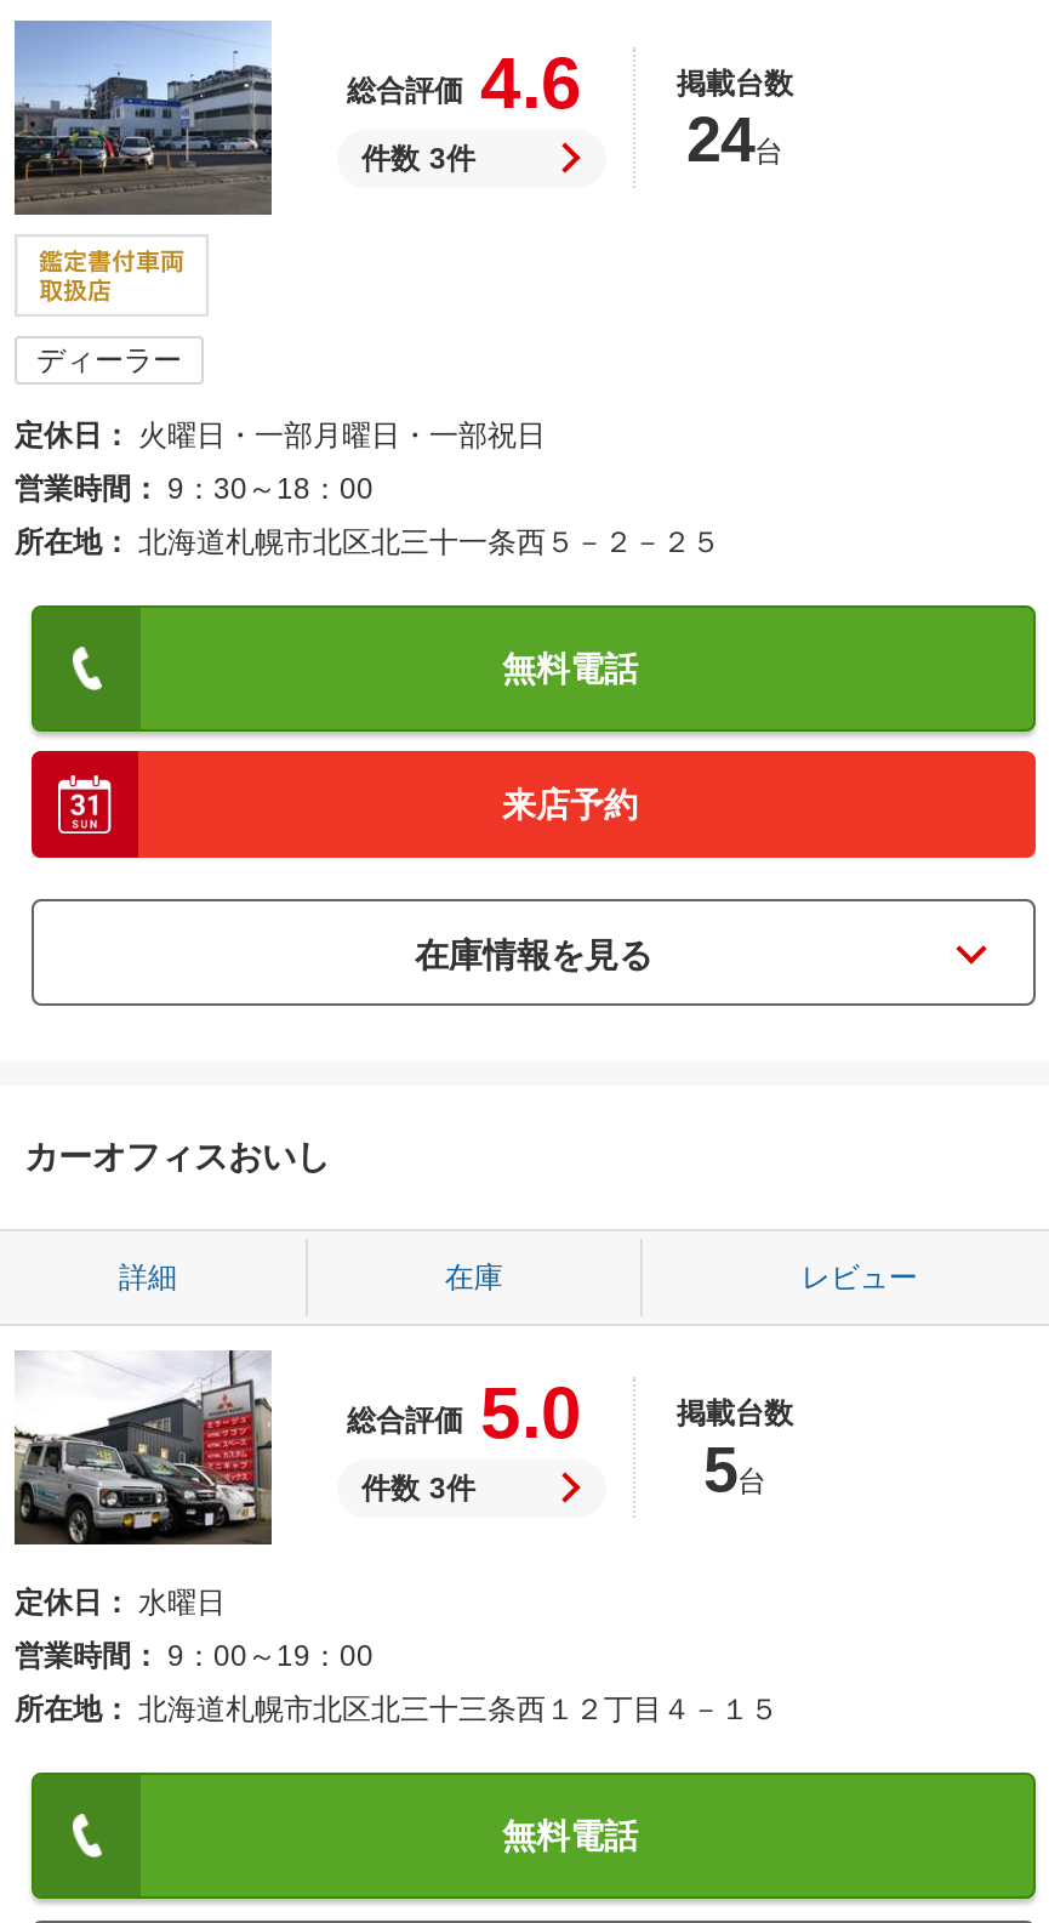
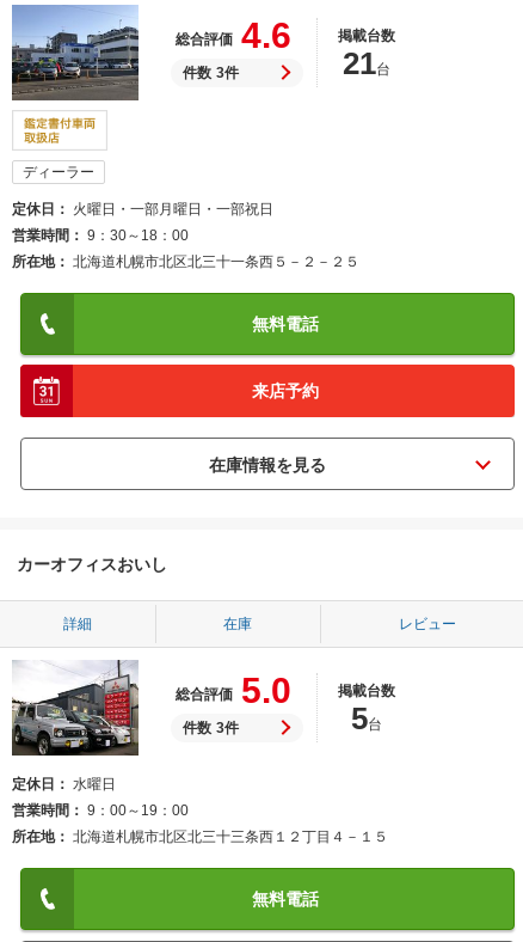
[686,104,783,176] 24台 -> [343,46,390,82] 21台

